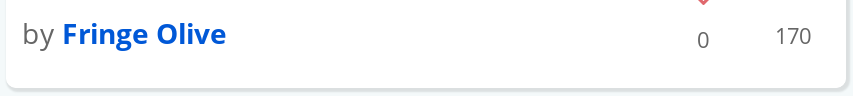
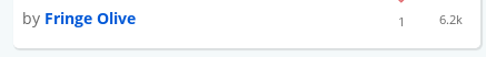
[697,20,811,54] 0 | 170 -> [398,11,463,29] 1 | 6.2k

